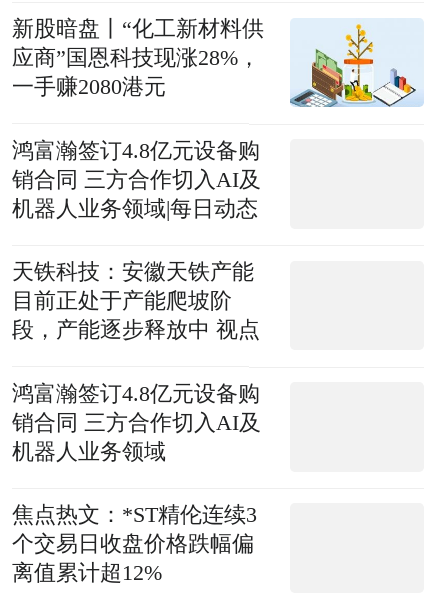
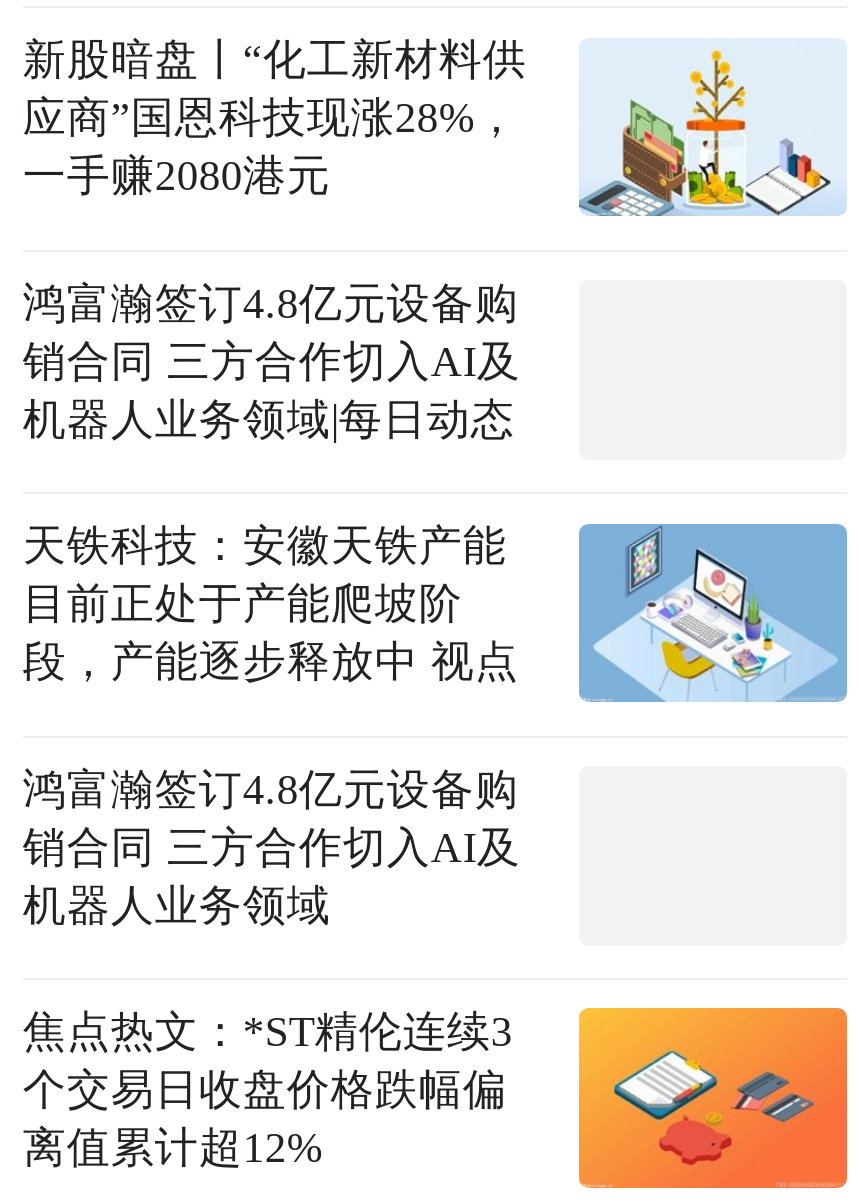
none -> [577,522,849,704] [image]
none -> [577,1006,849,1190] [image]

